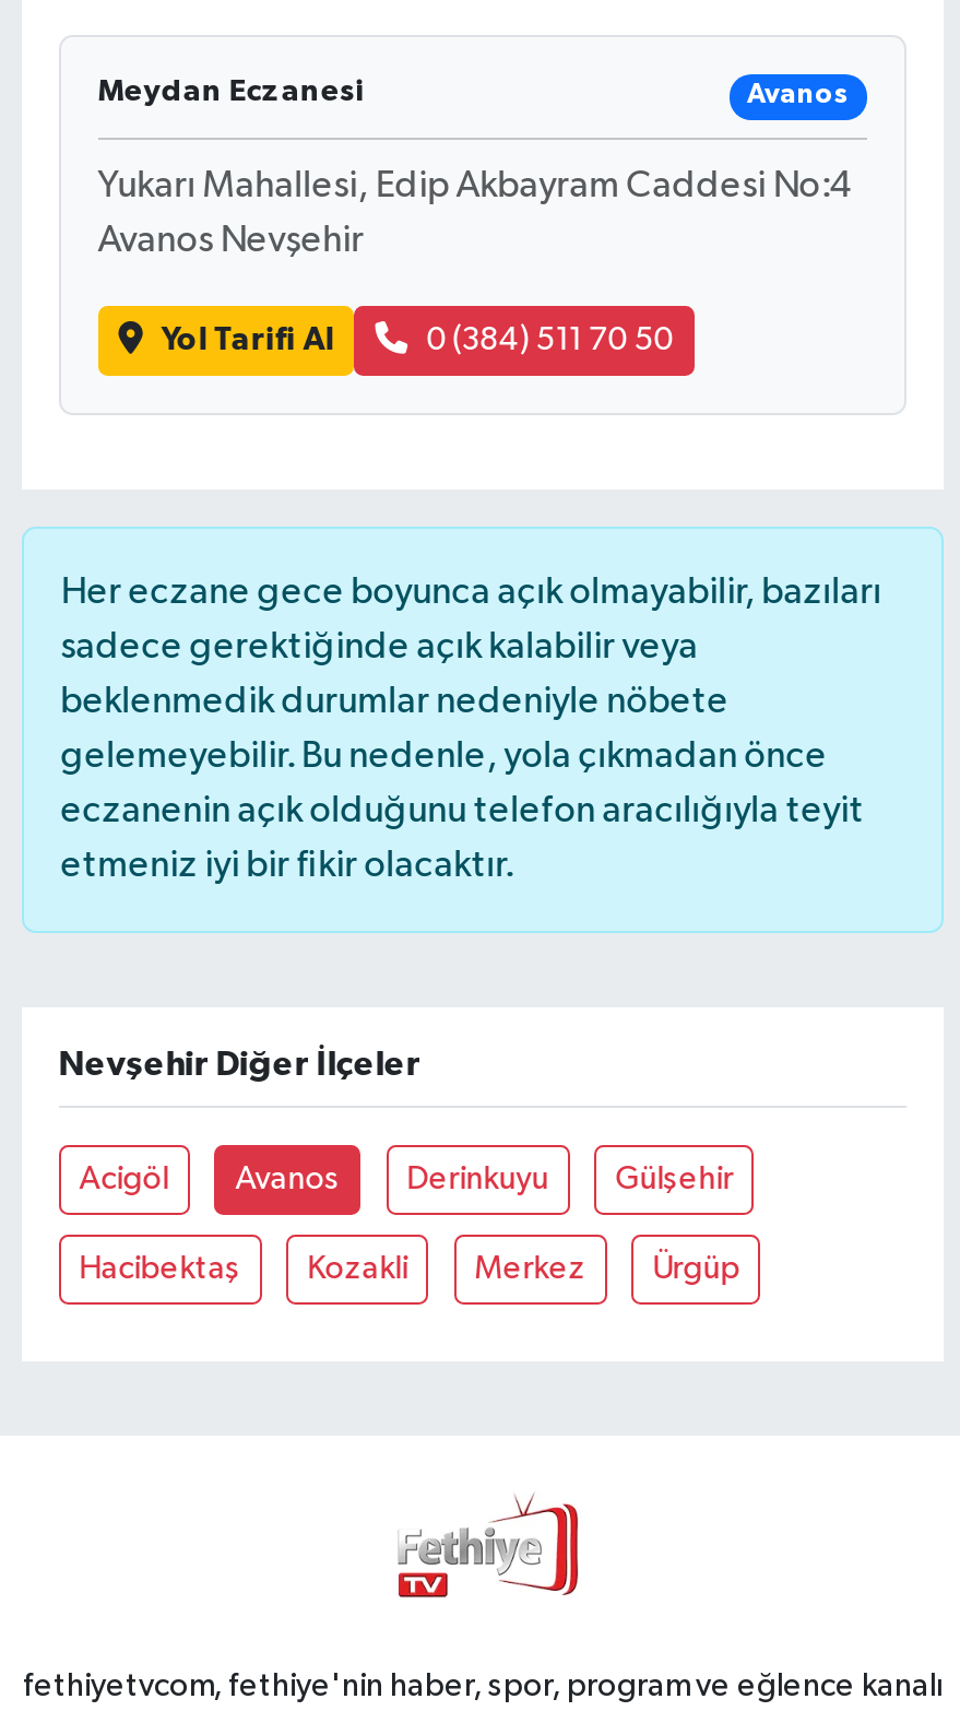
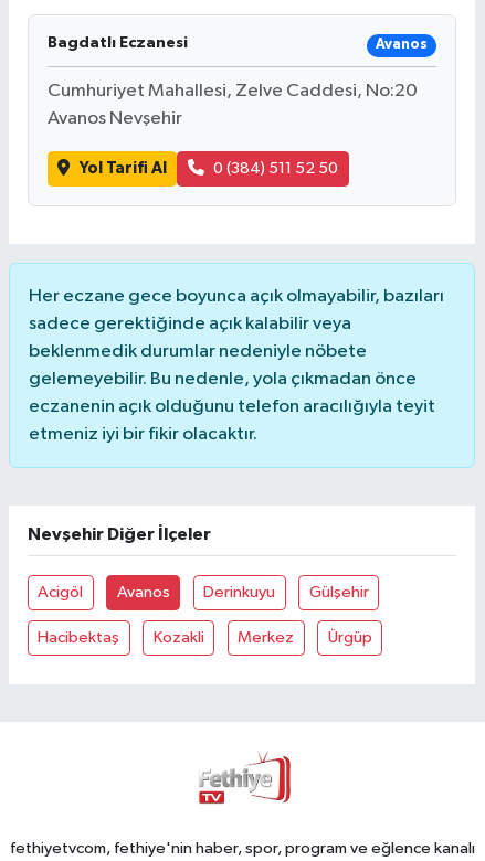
[98,76,364,106] Meydan Eczanesi -> [47,35,188,50] Bagdatlı Eczanesi
[98,167,854,205] Yukarı Mahallesi, Edip Akbayram Caddesi No:4 -> [47,81,417,100] Cumhuriyet Mahallesi, Zelve Caddesi, No:20
[426,323,673,356] 0 (384) 511 70 50 -> [213,160,338,177] 0 (384) 511 52 50

